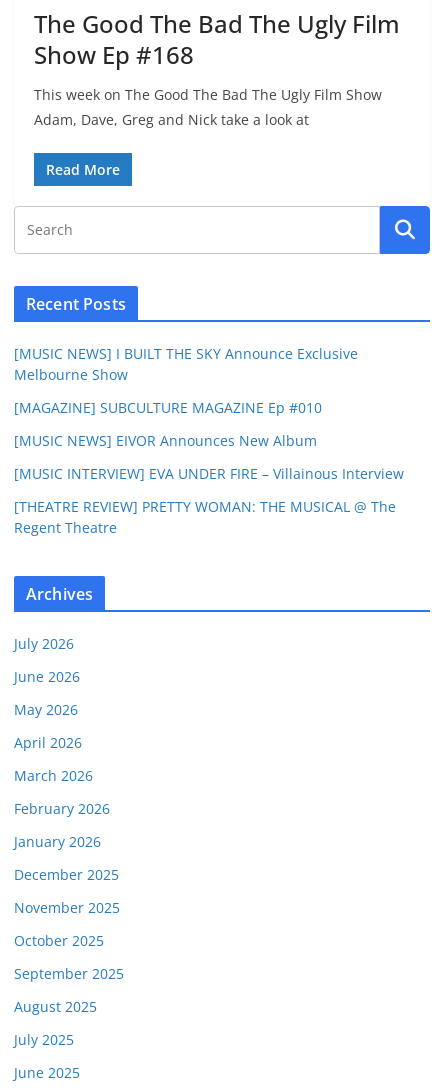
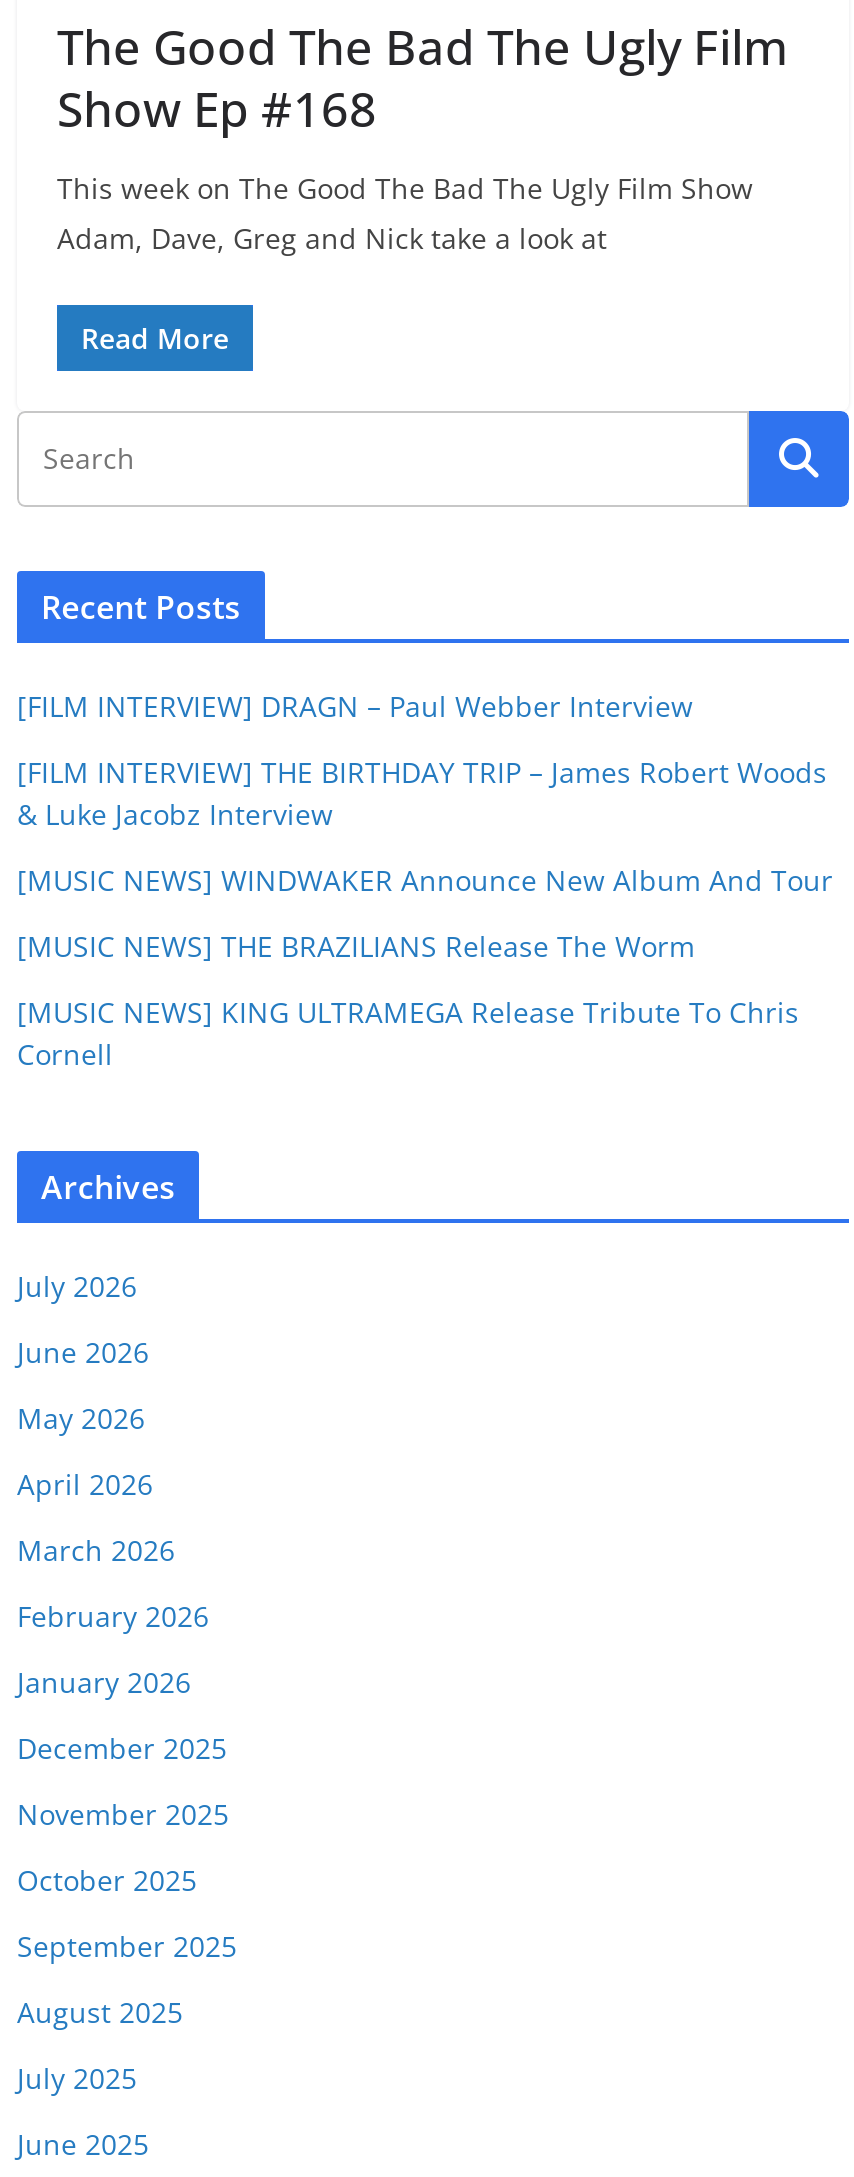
[14,344,358,384] [MUSIC NEWS] I BUILT THE SKY Announce Exclusive | Melbourne Show -> [17,687,693,725] [FILM INTERVIEW] DRAGN – Paul Webber Interview
[14,398,322,417] [MAGAZINE] SUBCULTURE MAGAZINE Ep #010 -> [17,753,827,833] [FILM INTERVIEW] THE BIRTHDAY TRIP – James Robert Woods | & Luke Jacobz Interview
[14,431,317,450] [MUSIC NEWS] EIVOR Announces New Album -> [17,861,833,899] [MUSIC NEWS] WINDWAKER Announce New Album And Tour
[14,464,404,483] [MUSIC INTERVIEW] EVA UNDER FIRE – Villainous Interview -> [17,927,695,965] [MUSIC NEWS] THE BRAZILIANS Release The Worm
[14,497,396,537] [THEATRE REVIEW] PRETTY WOMAN: THE MUSICAL @ The | Regent Theatre -> [17,993,799,1073] [MUSIC NEWS] KING ULTRAMEGA Release Tribute To Chris | Cornell

